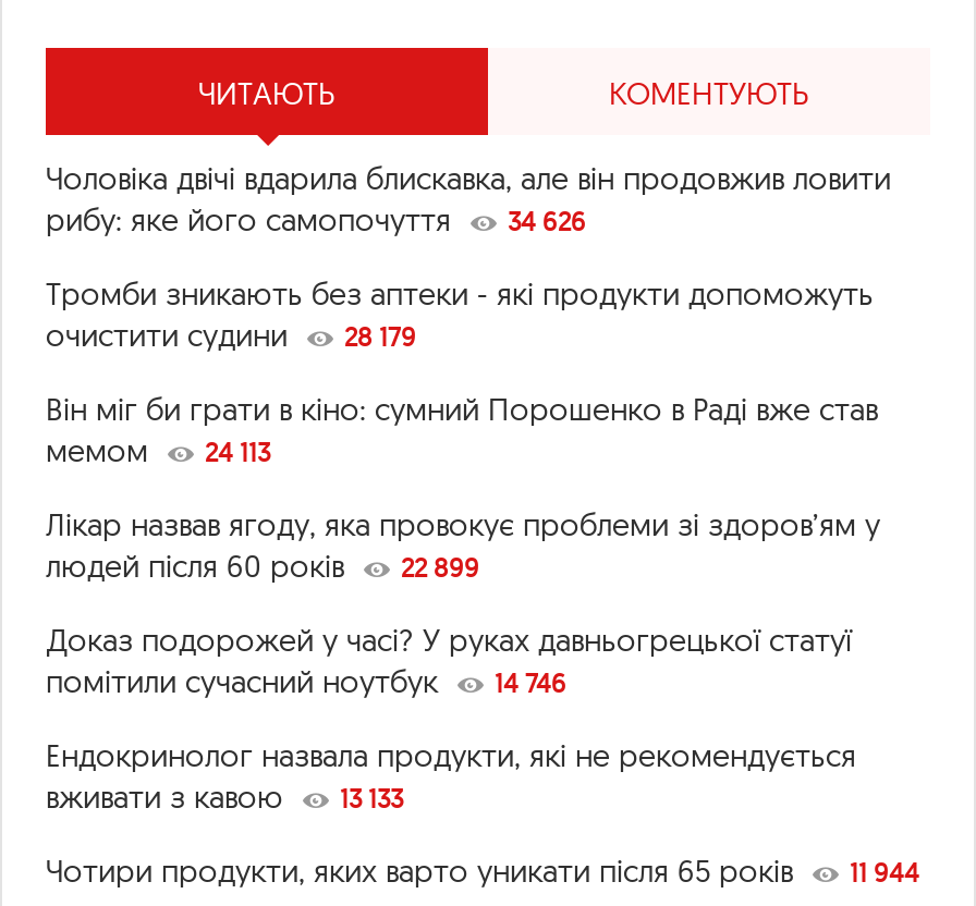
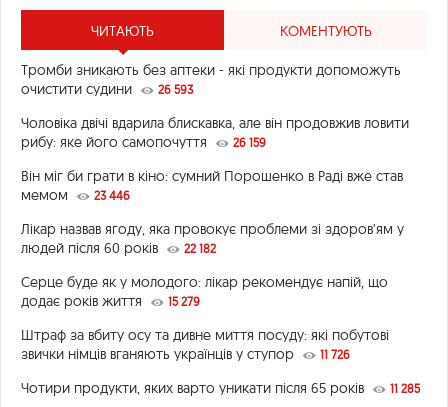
moved [46,159,891,239] -> [21,114,409,151]: Чоловіка двічі вдарила блискавка, але він продовжив ловити | рибу: яке його самопочуття
[508,205,586,237] 34 626 -> none
moved [46,274,874,355] -> [21,61,401,98]: Тромби зникають без аптеки - які продукти допоможуть | очистити судини
[344,320,416,353] 28 179 -> [158,82,266,150] 26 593 | 26 159
[46,431,270,470] мемом 24 113 -> [21,186,130,204] мемом 23 446
[46,546,479,586] людей після 60 років 22 899 -> [21,239,216,257] людей після 60 років 22 182
[46,620,852,701] Доказ подорожей у часі? У руках давньогрецької статуї | помітили сучасний ноутбук | 14 746 -> [21,273,388,310] Серце буде як у молодого: лікар рекомендує напій, що | додає років життя | 15 279
[46,736,856,816] Ендокринолог назвала продукти, які не рекомендується | вживати з кавою | 13 133 -> [21,326,389,363] Штраф за вбиту осу та дивне миття посуду: які побутові | звички німців вганяють українців у ступор | 11 726
[46,851,919,891] Чотири продукти, яких варто уникати після 65 років 11 944 -> [21,379,420,397] Чотири продукти, яких варто уникати після 65 років 11 285

